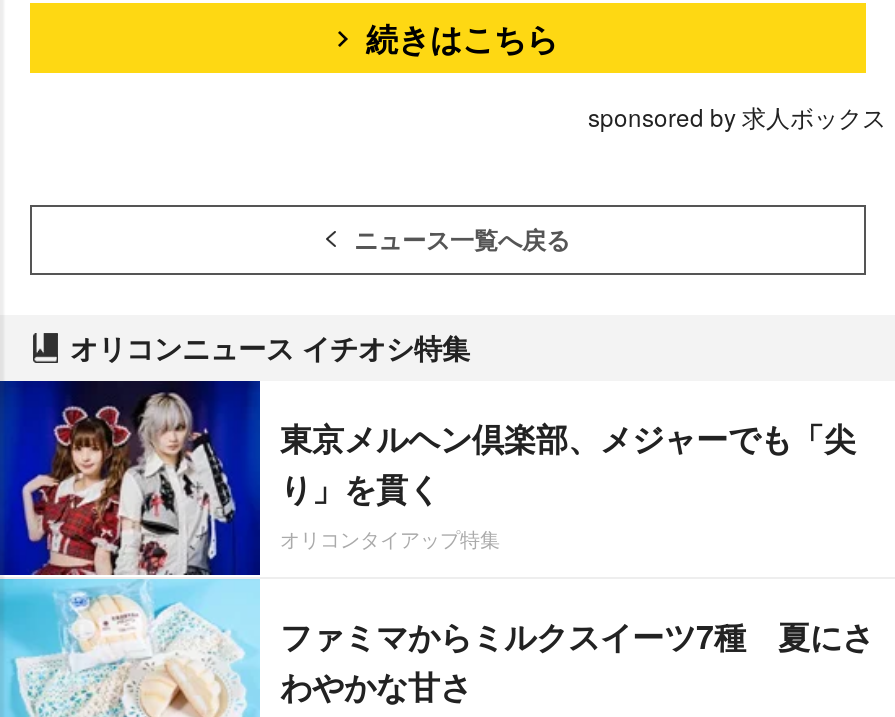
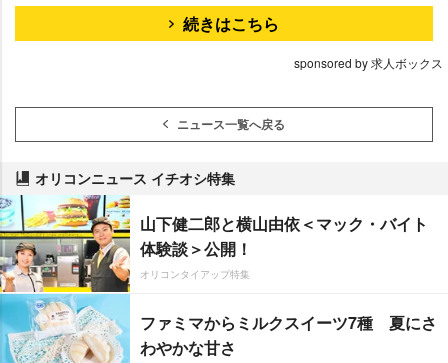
[6,379,856,577] [image] | 東京メルヘン倶楽部、メジャーでも「尖 | り」を貫く -> [3,194,428,293] [image] | 山下健二郎と横山由依＜マック・バイト | 体験談＞公開！

